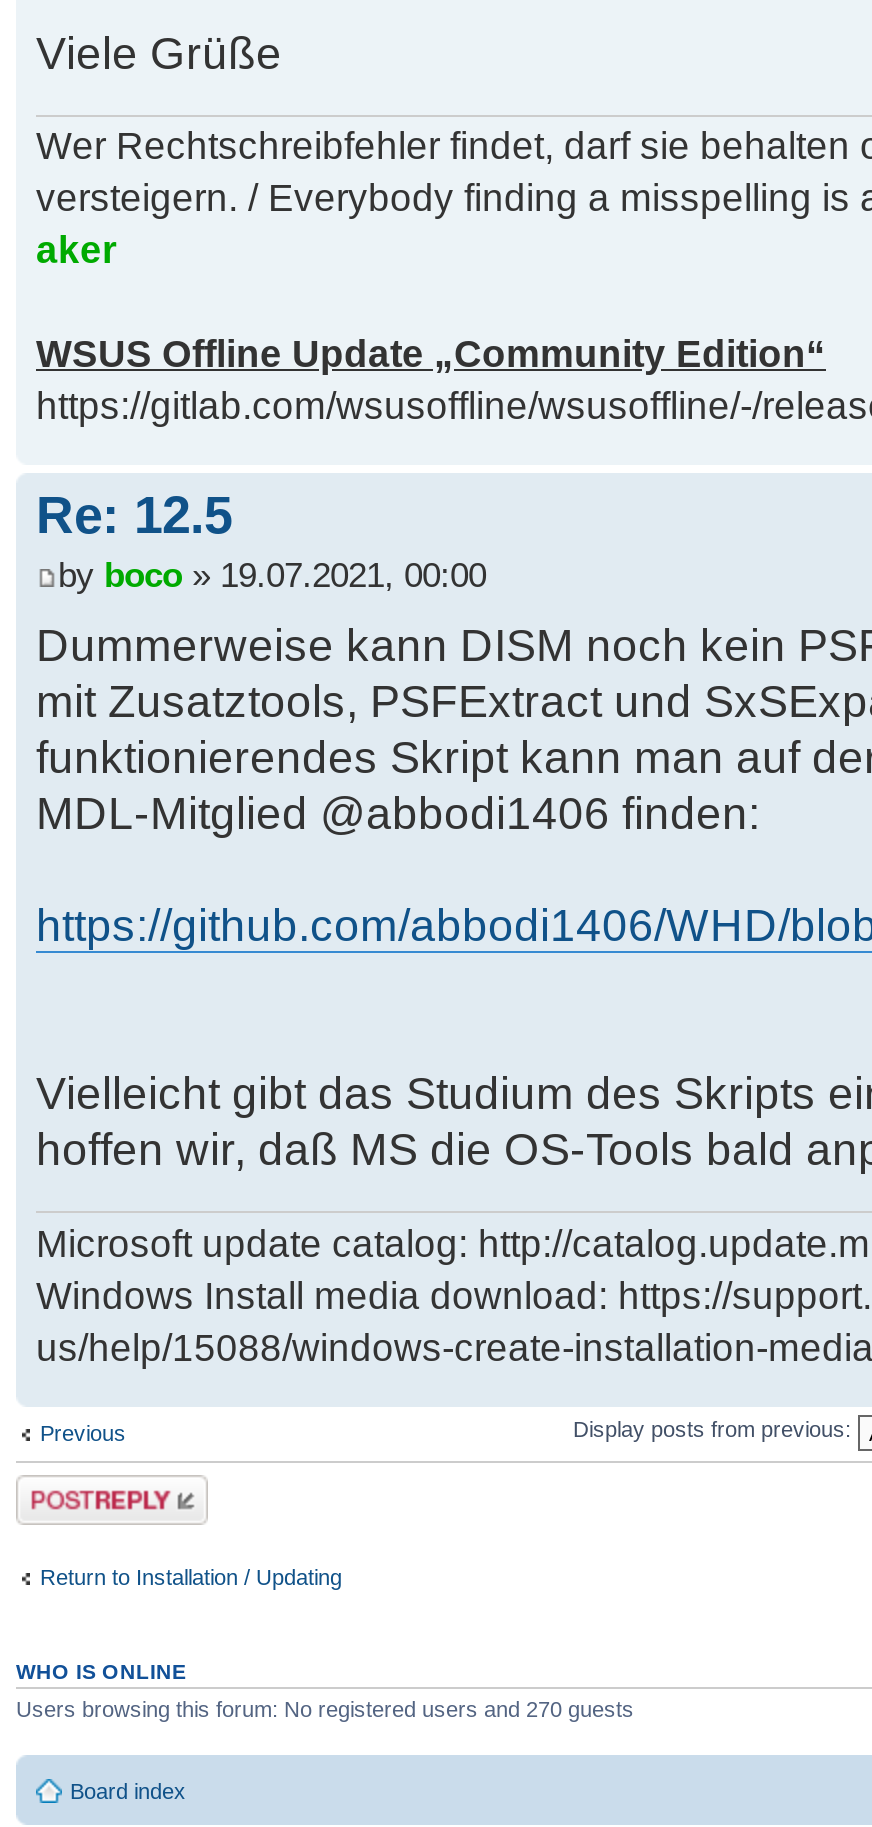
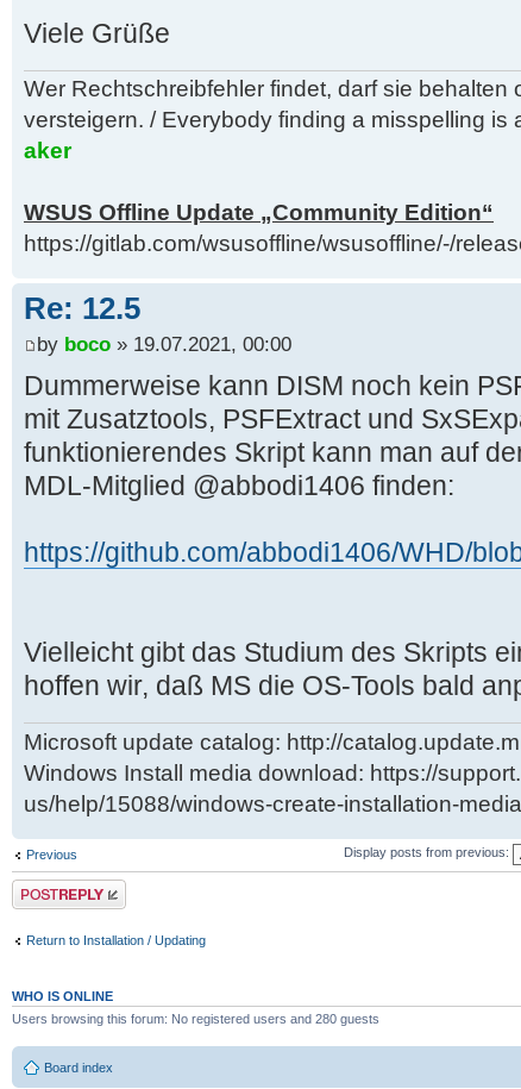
[16,1696,634,1720] Users browsing this forum: No registered users and 270 guests -> [12,1011,379,1025] Users browsing this forum: No registered users and 280 guests

